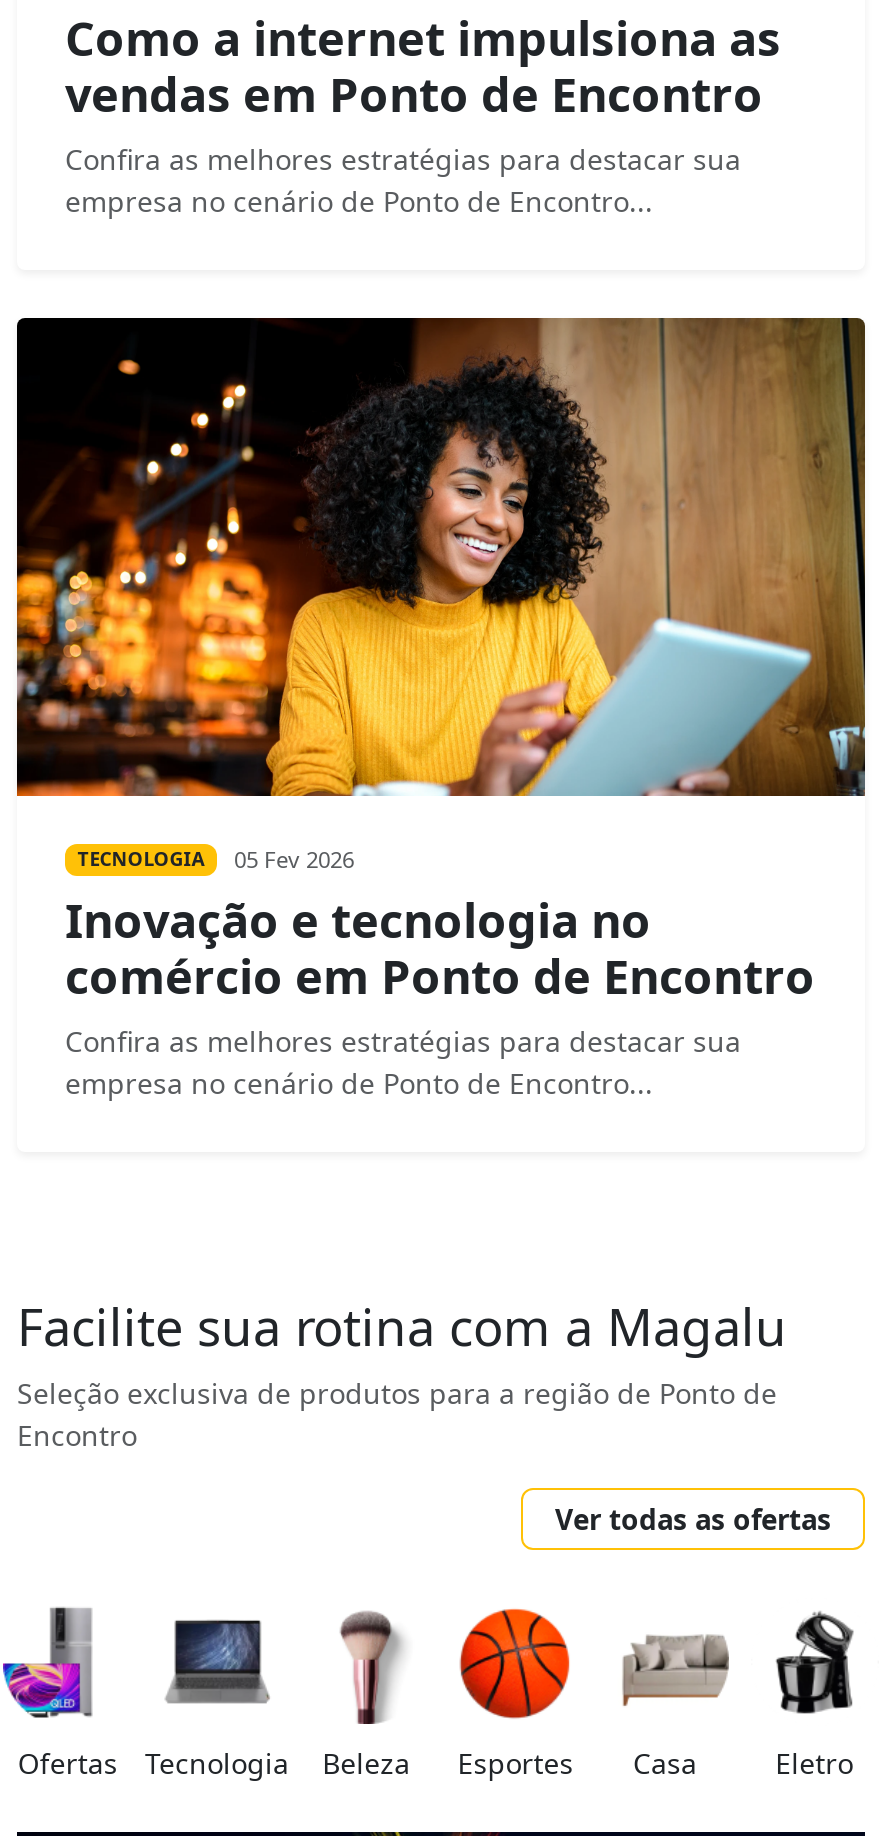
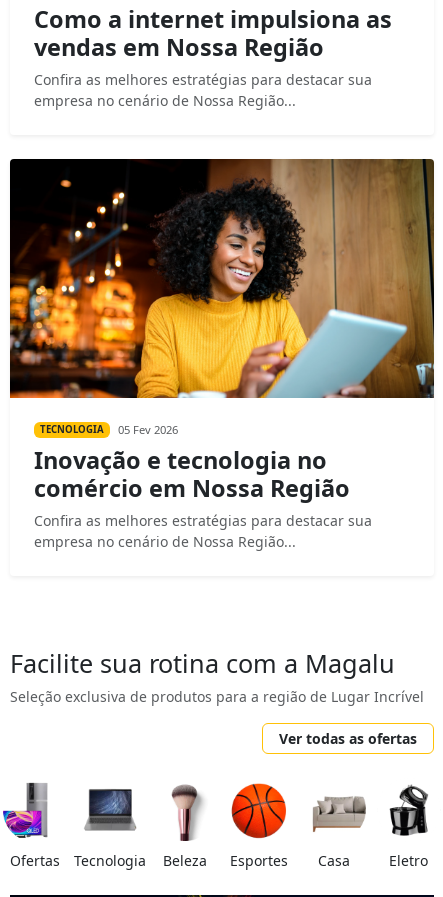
[65,62,763,126] vendas em Ponto de Encontro -> [34,31,324,63] vendas em Nossa Região
[65,182,653,220] empresa no cenário de Ponto de Encontro... -> [34,91,296,110] empresa no cenário de Nossa Região...
[65,944,815,1008] comércio em Ponto de Encontro -> [34,472,350,504] comércio em Nossa Região
[65,1064,653,1102] empresa no cenário de Ponto de Encontro... -> [34,532,296,551] empresa no cenário de Nossa Região...
[17,1374,777,1454] Seleção exclusiva de produtos para a região de Ponto de | Encontro -> [10,687,424,706] Seleção exclusiva de produtos para a região de Lugar Incrível

